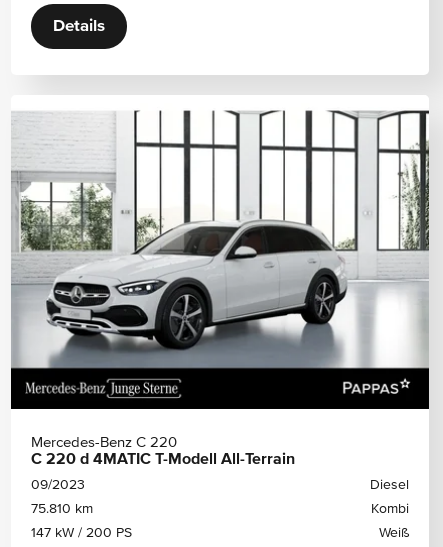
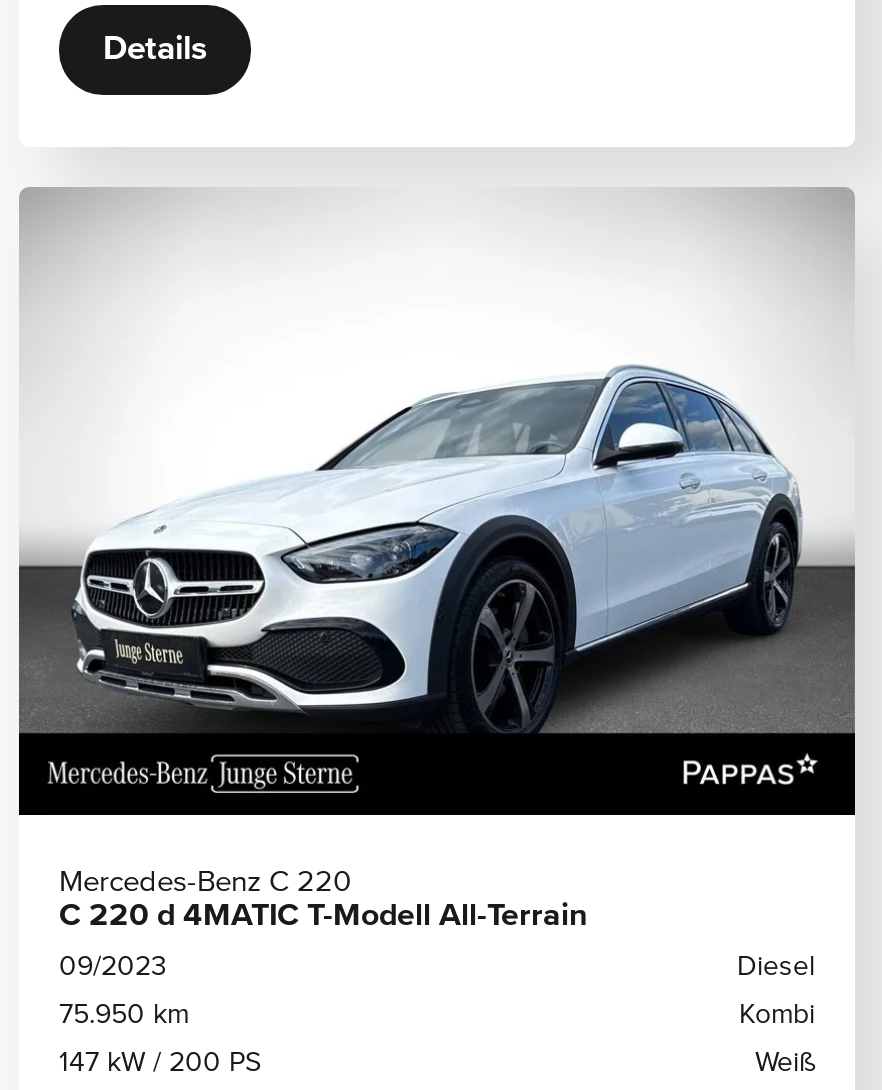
[11,95,430,369] [image] -> [19,187,855,733] [image]
[31,501,93,515] 75.810 km -> [59,1000,189,1028] 75.950 km

